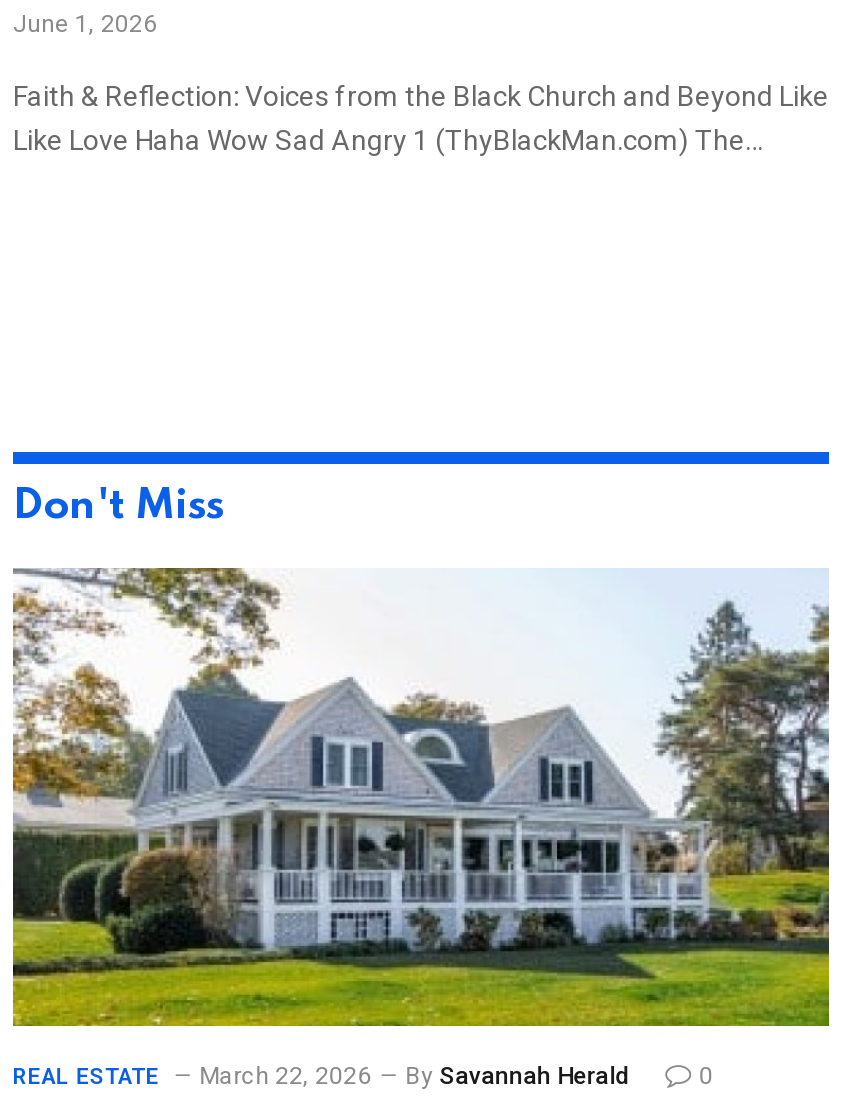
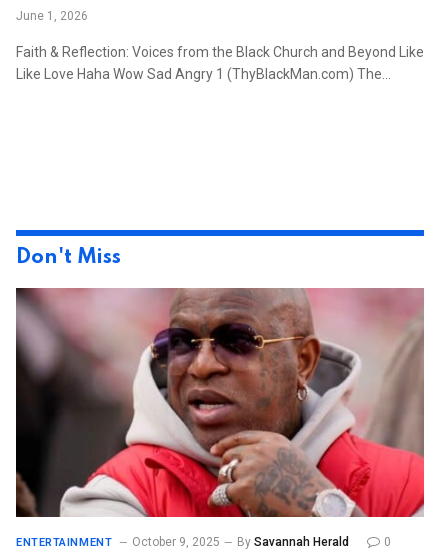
[11,568,831,1090] [image] | REAL ESTATE | March 22, 2026 -> [15,287,425,549] [image] | ENTERTAINMENT | October 9, 2025

